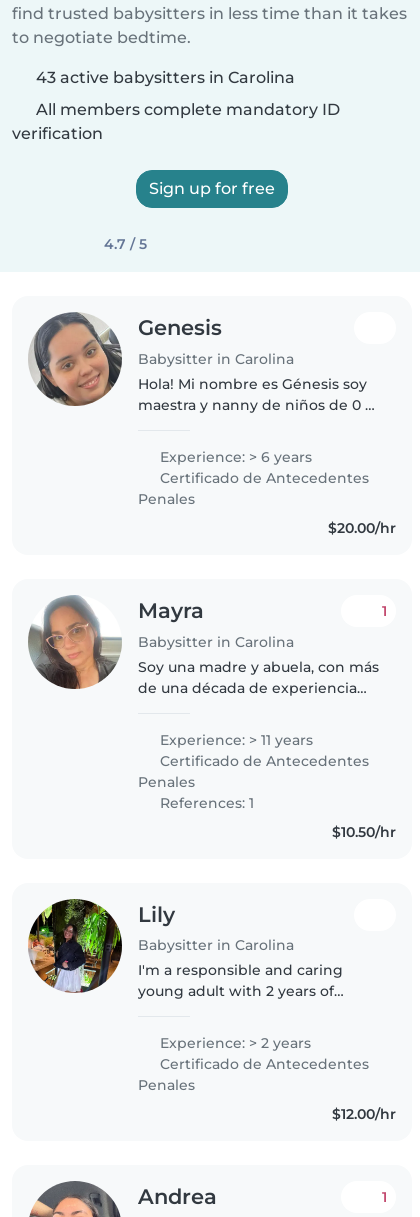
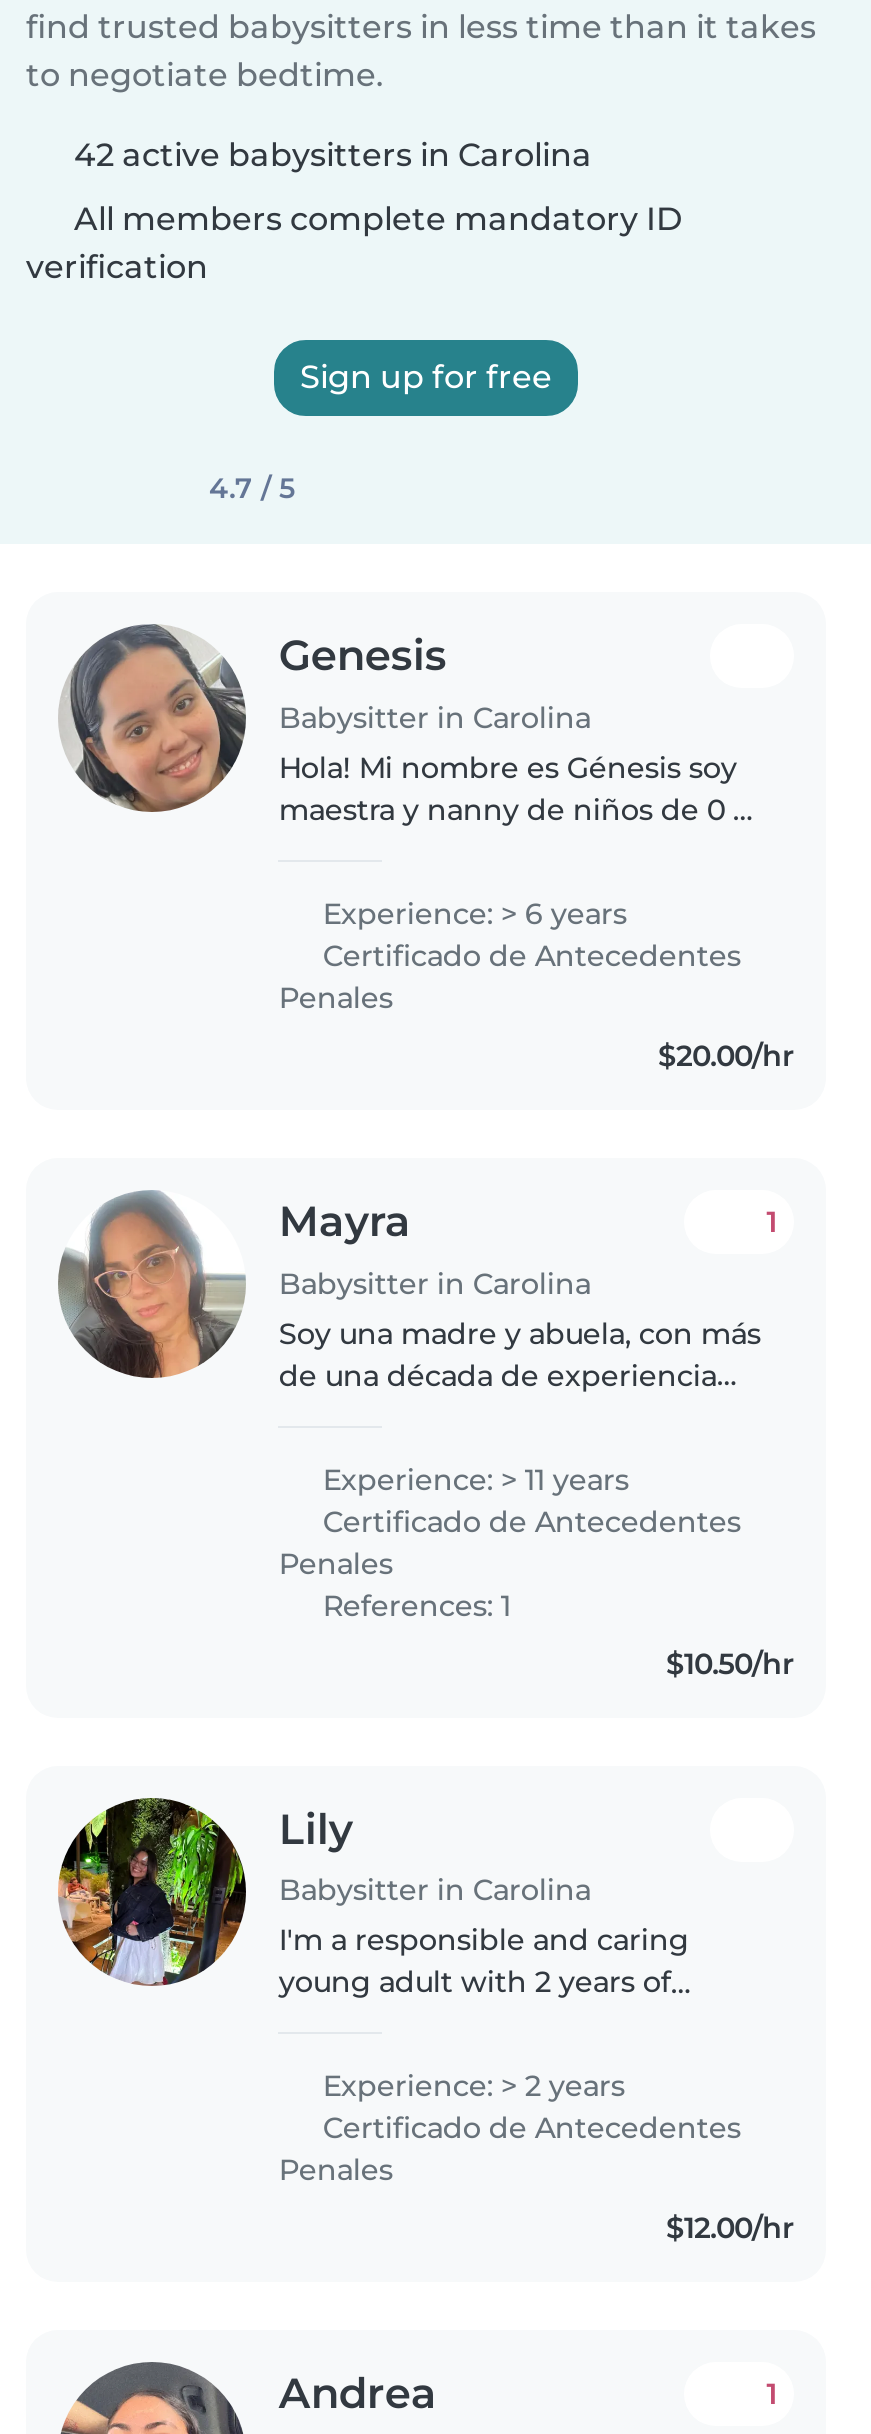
[36,68,295,87] 43 active babysitters in Carolina -> [74,136,592,174] 42 active babysitters in Carolina

